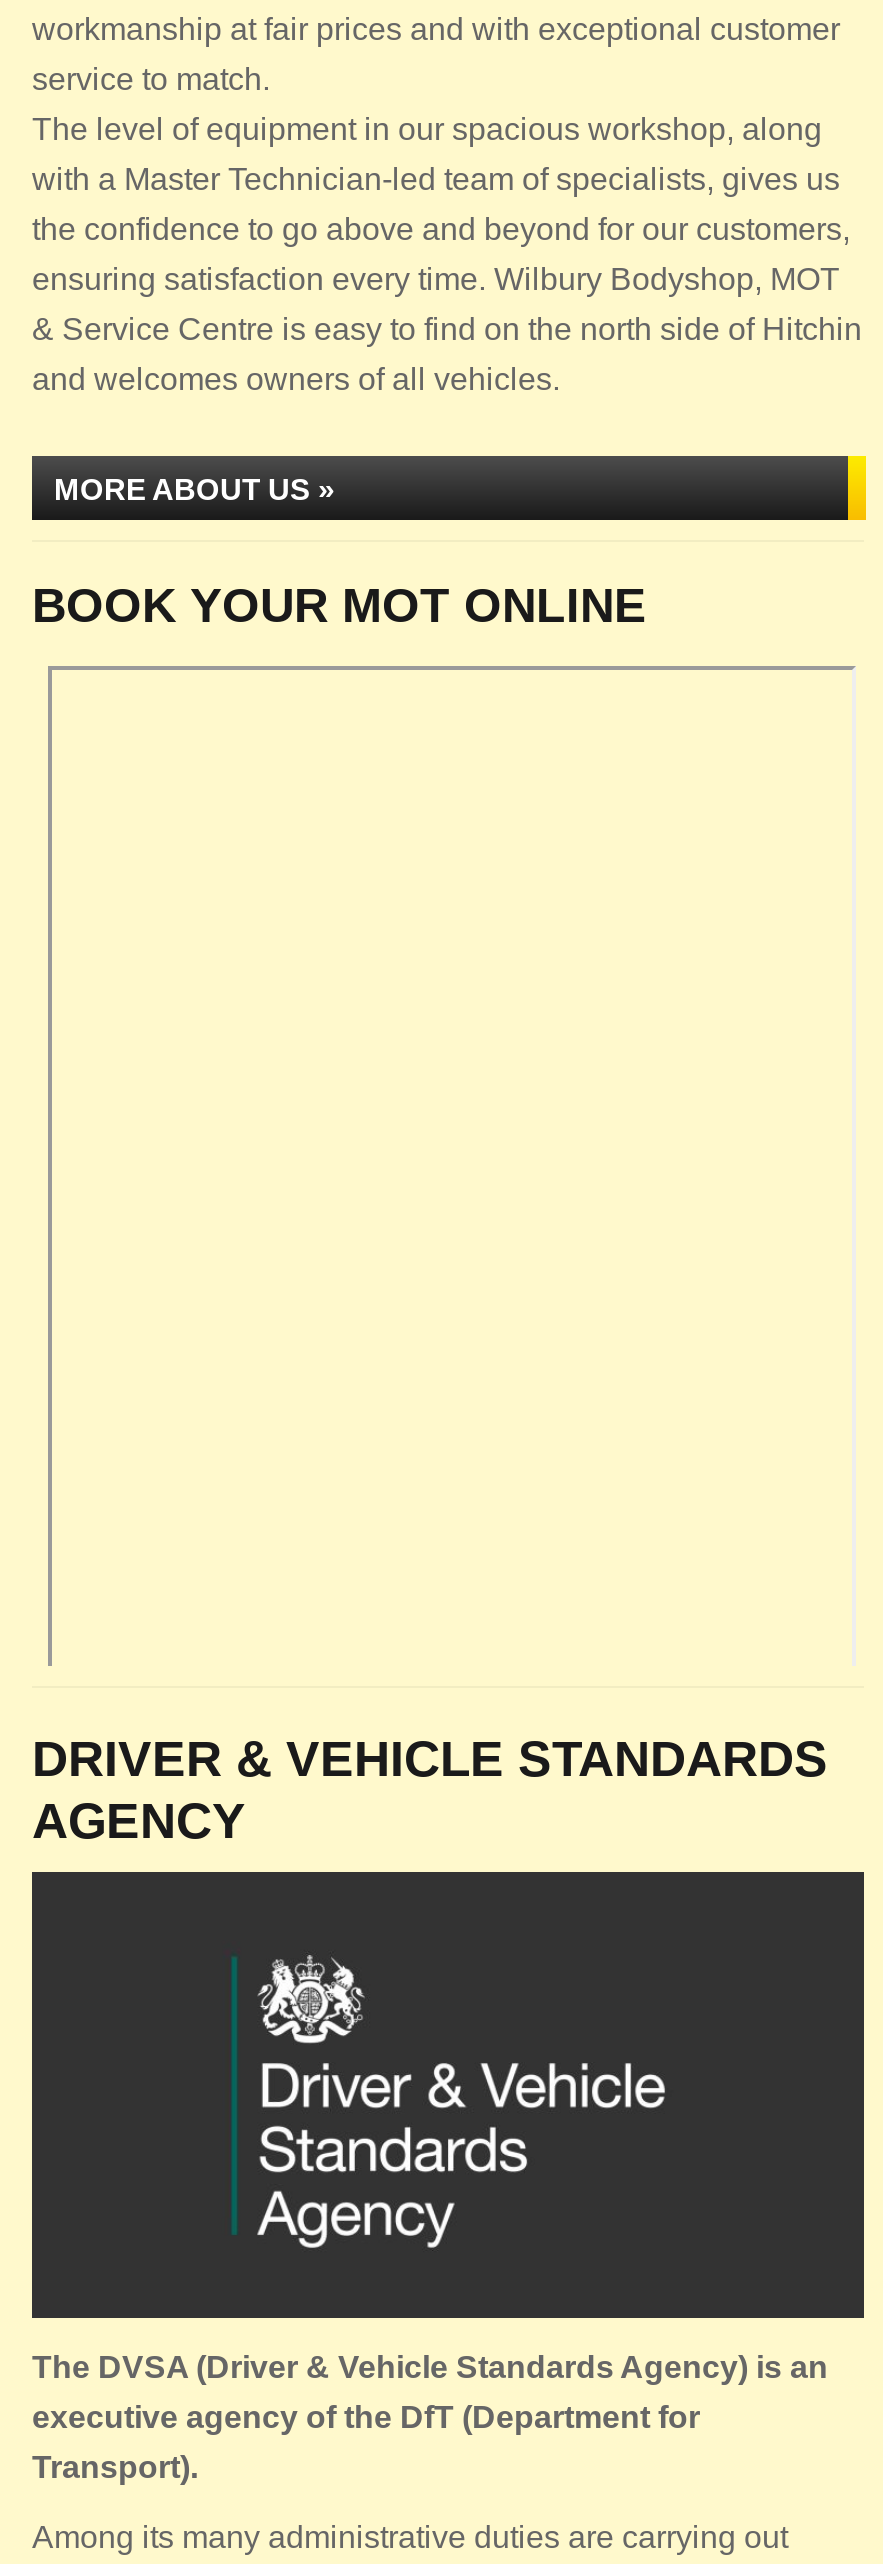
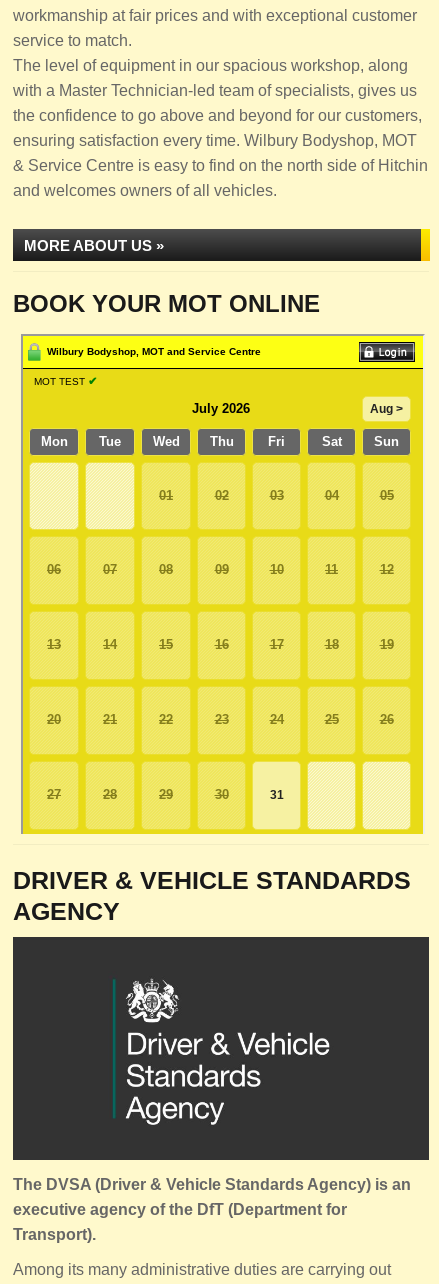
none -> [22,335,424,835] [image]

